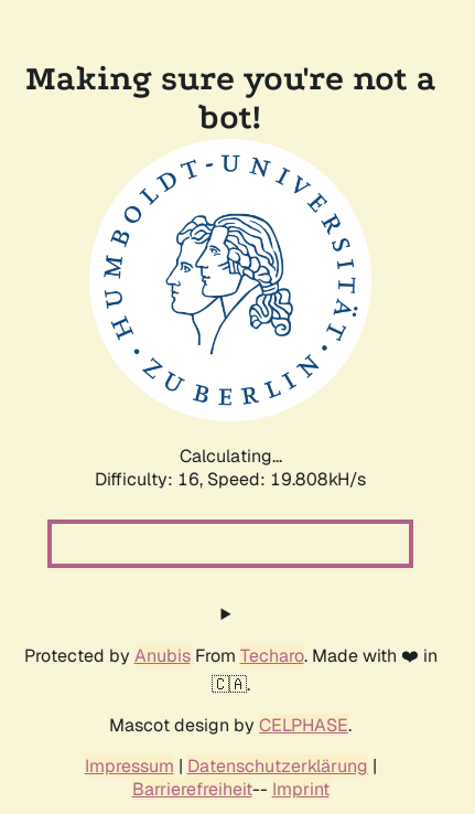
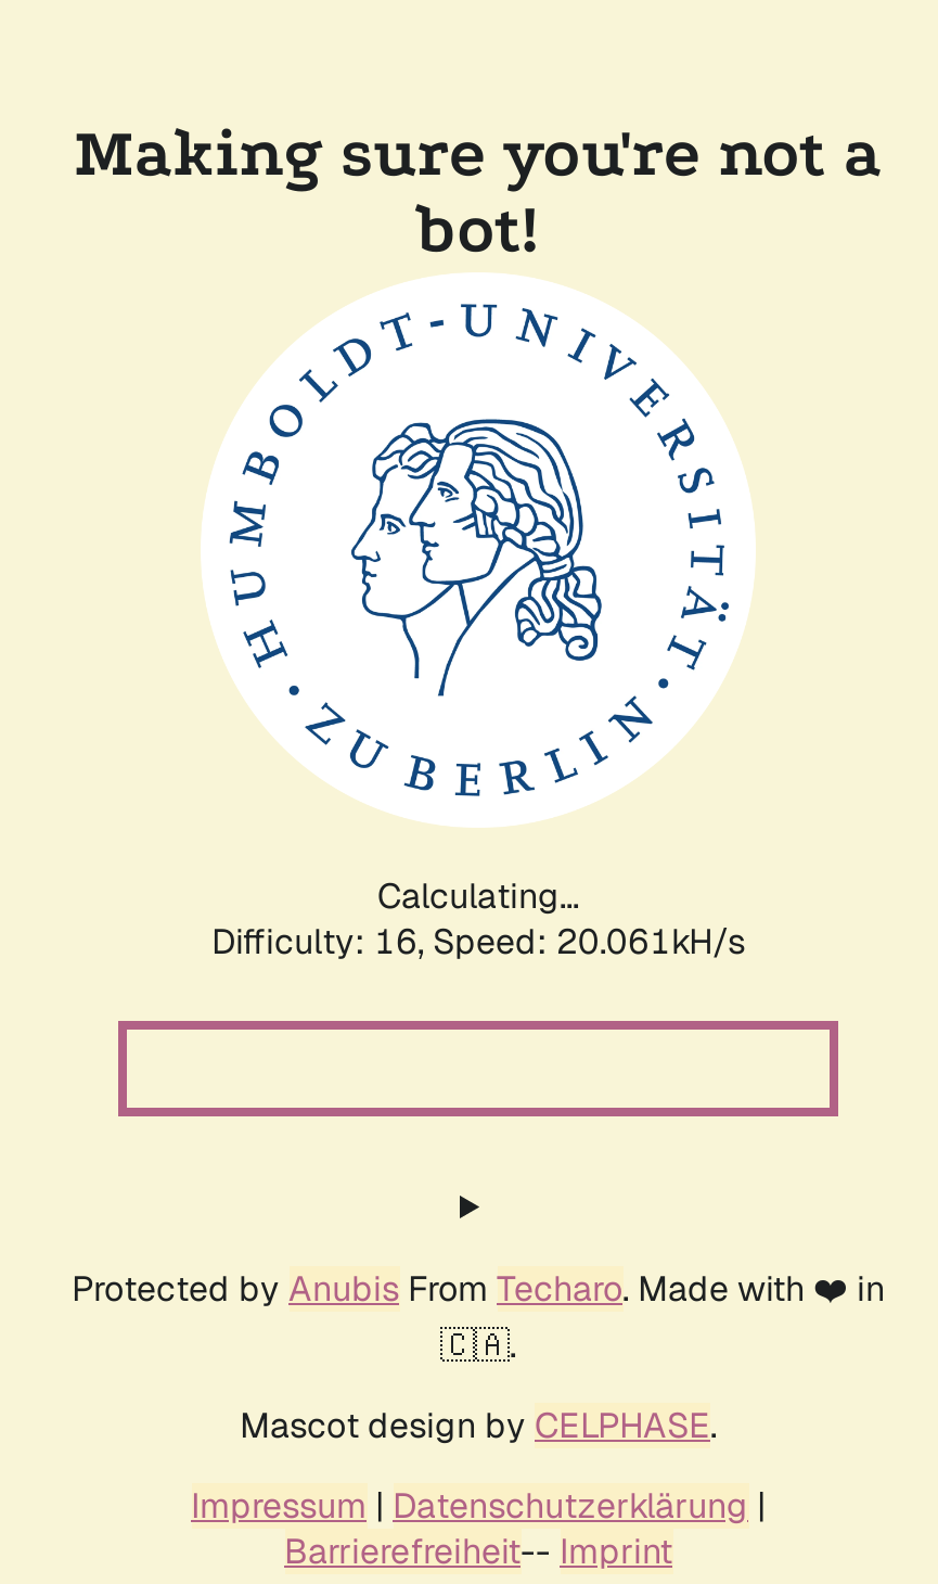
[95,468,366,491] Difficulty: 16, Speed: 19.808kH/s -> [211,919,745,965] Difficulty: 16, Speed: 20.061kH/s

